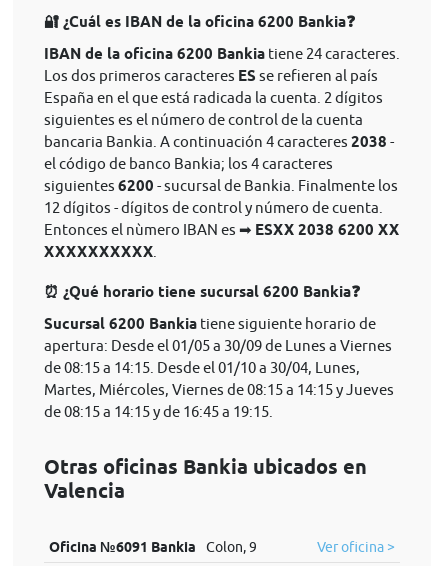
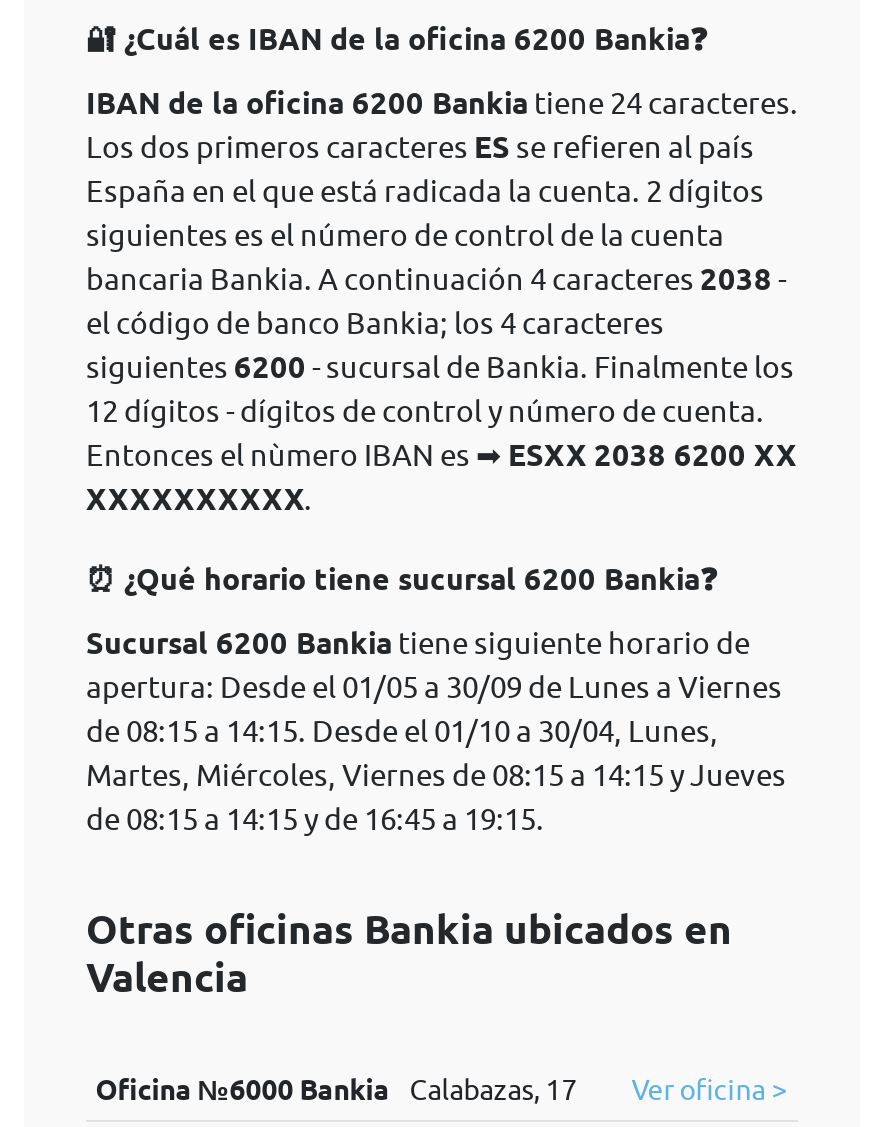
[49,539,257,555] Oficina №6091 Bankia | Colon, 9 -> [96,1074,578,1106] Oficina №6000 Bankia | Calabazas, 17

